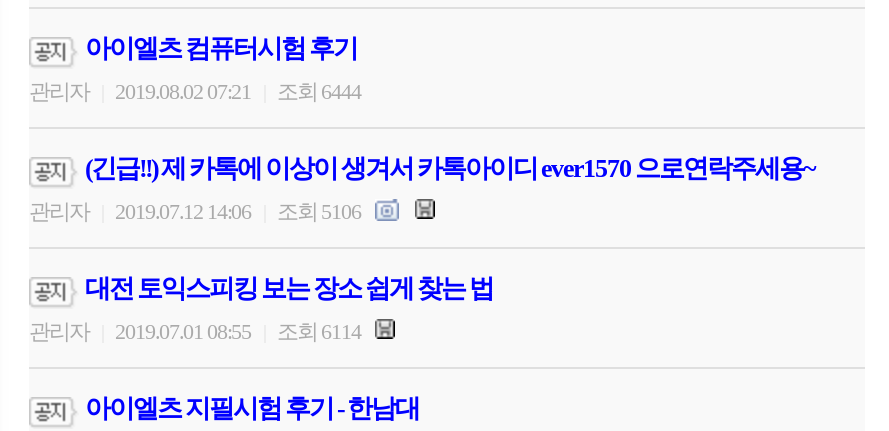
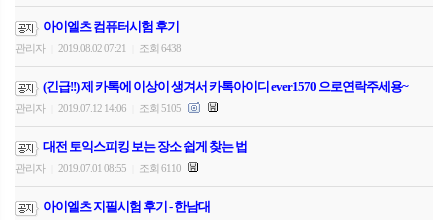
[29,79,361,103] 관리자 2019.08.02 07:21 조회 6444 -> [15,42,181,54] 관리자 2019.08.02 07:21 조회 6438
[29,199,365,223] 관리자 2019.07.12 14:06 조회 5106 -> [15,102,183,114] 관리자 2019.07.12 14:06 조회 5105
[29,319,365,343] 관리자 2019.07.01 08:55 조회 6114 -> [15,162,183,174] 관리자 2019.07.01 08:55 조회 6110

